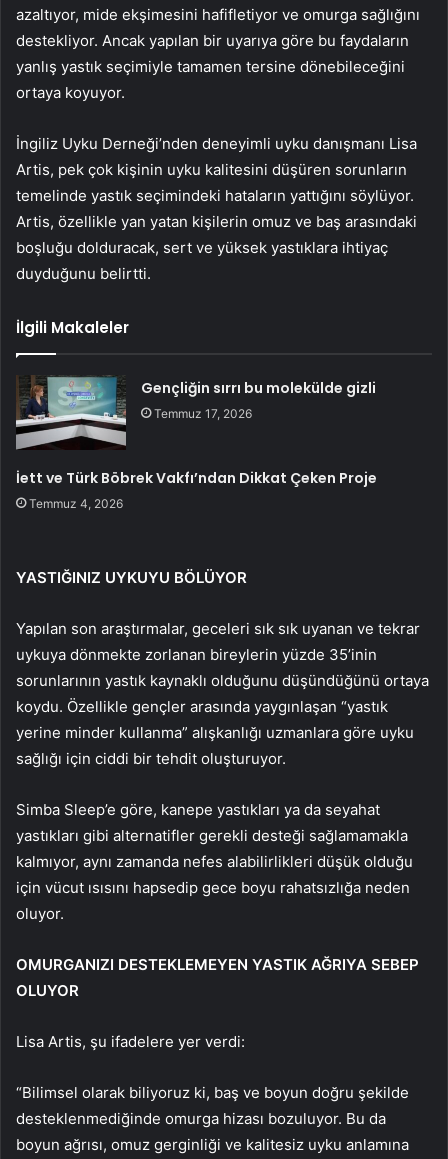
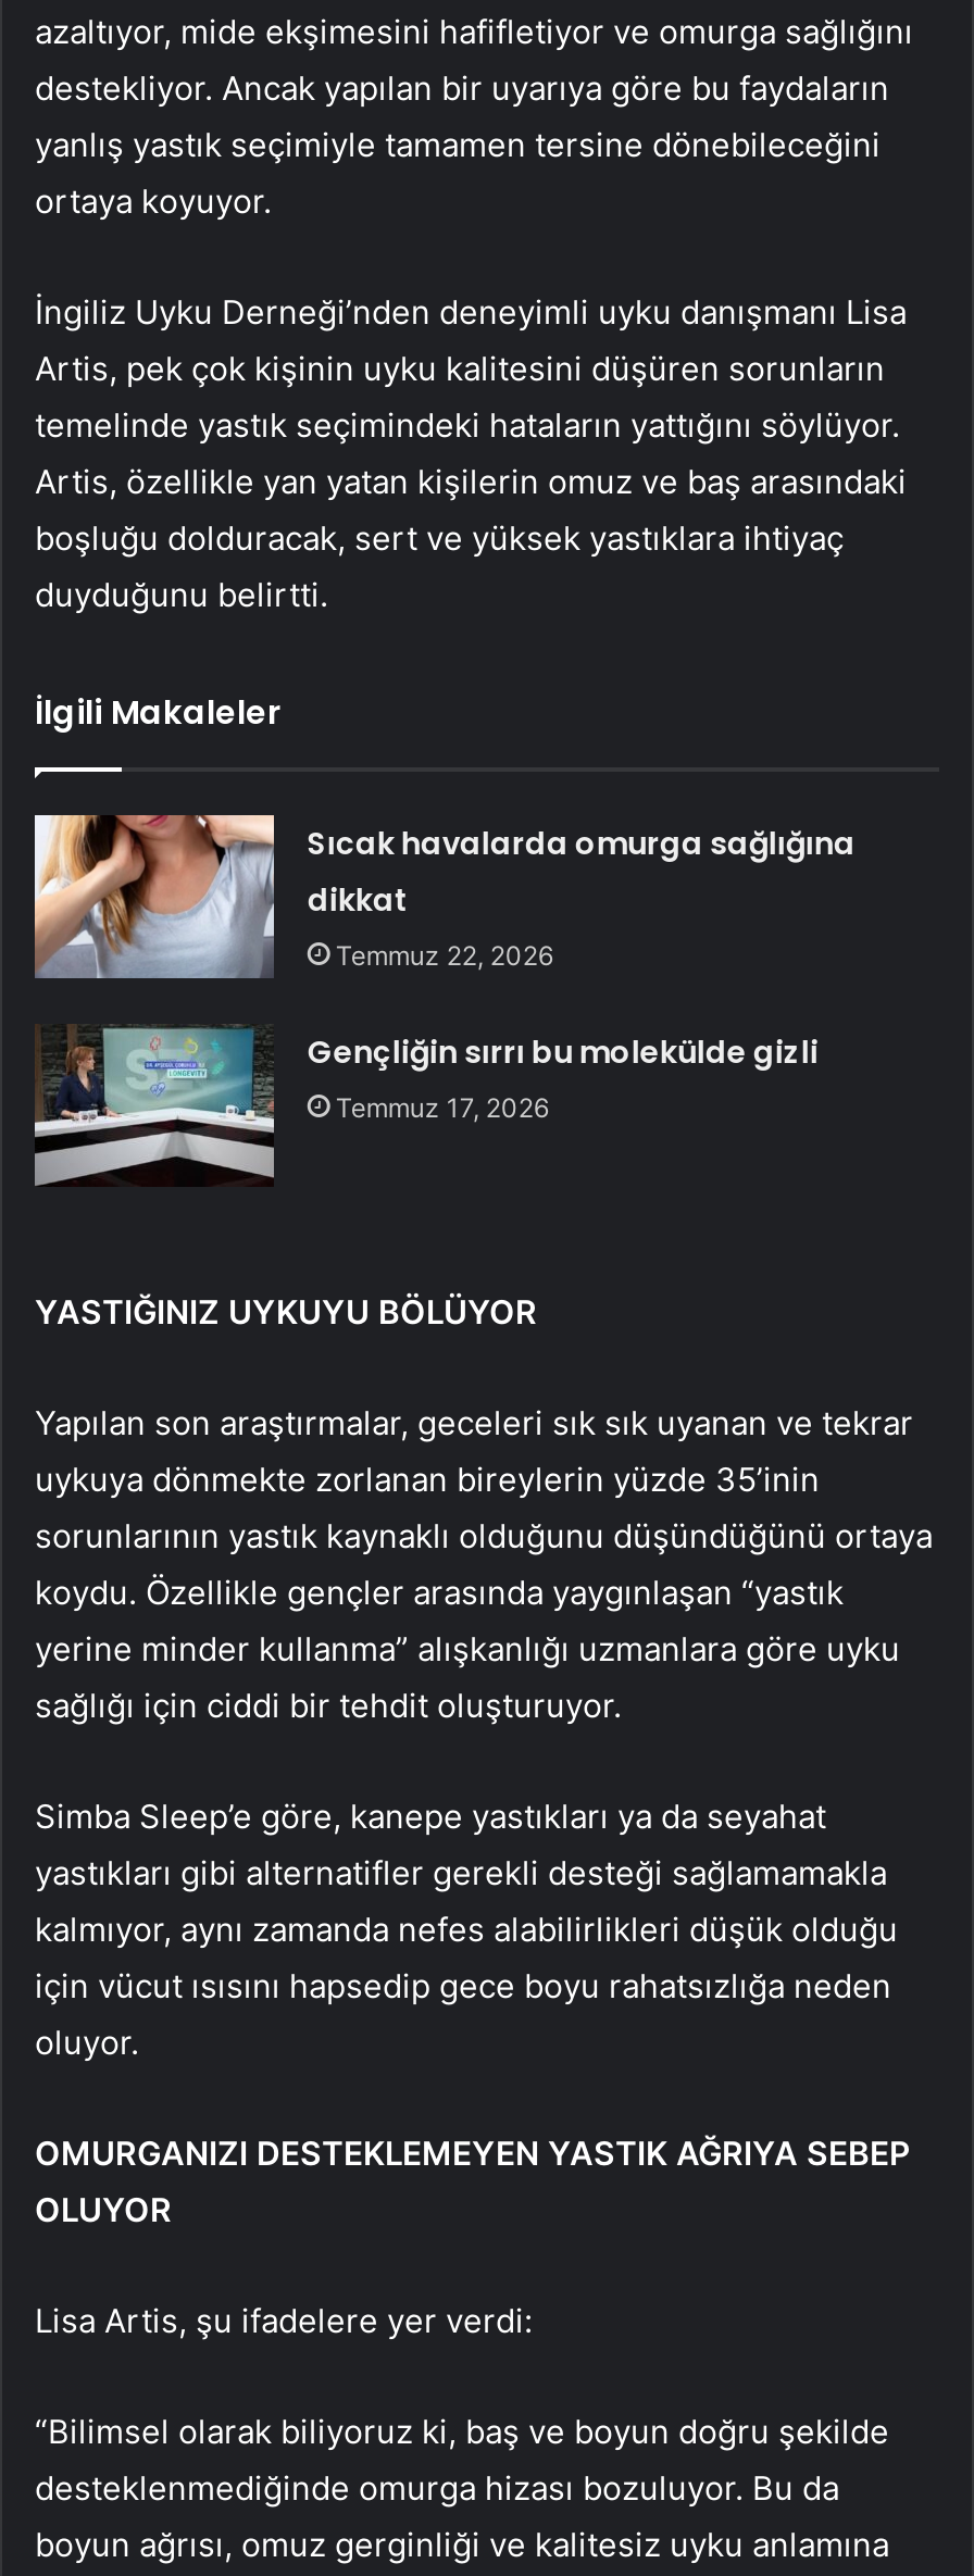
none -> [33,813,855,980] [image] | Sıcak havalarda omurga sağlığına | dikkat | Temmuz 22, 2026
moved [15,374,376,450] -> [33,1022,818,1187]: [image] | Gençliğin sırrı bu molekülde gizli | Temmuz 17, 2026
[16,468,377,511] İett ve Türk Böbrek Vakfı’ndan Dikkat Çeken Proje | Temmuz 4, 2026 -> none

